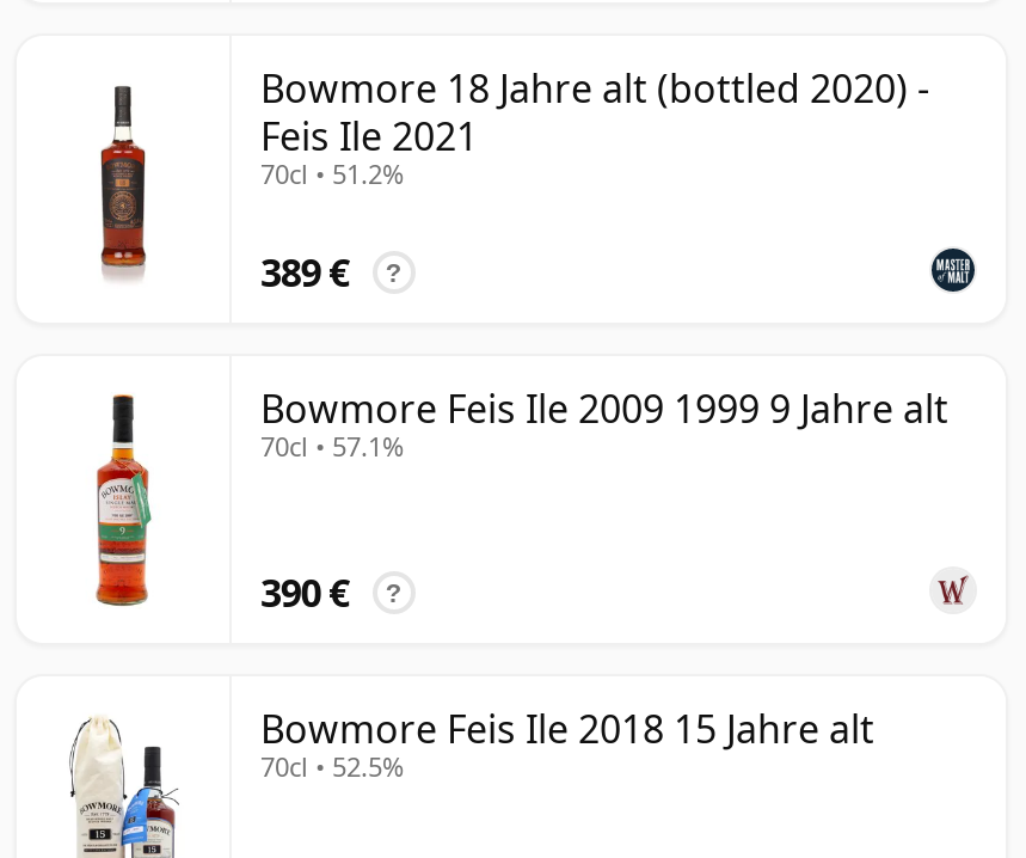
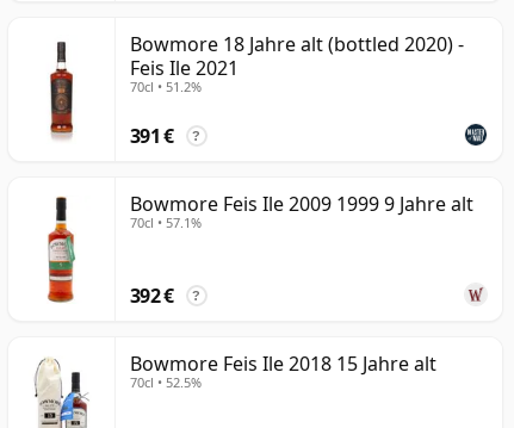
[260,247,348,299] 389 € -> [130,123,174,149] 391 €
[260,567,348,619] 390 € -> [130,283,174,309] 392 €

